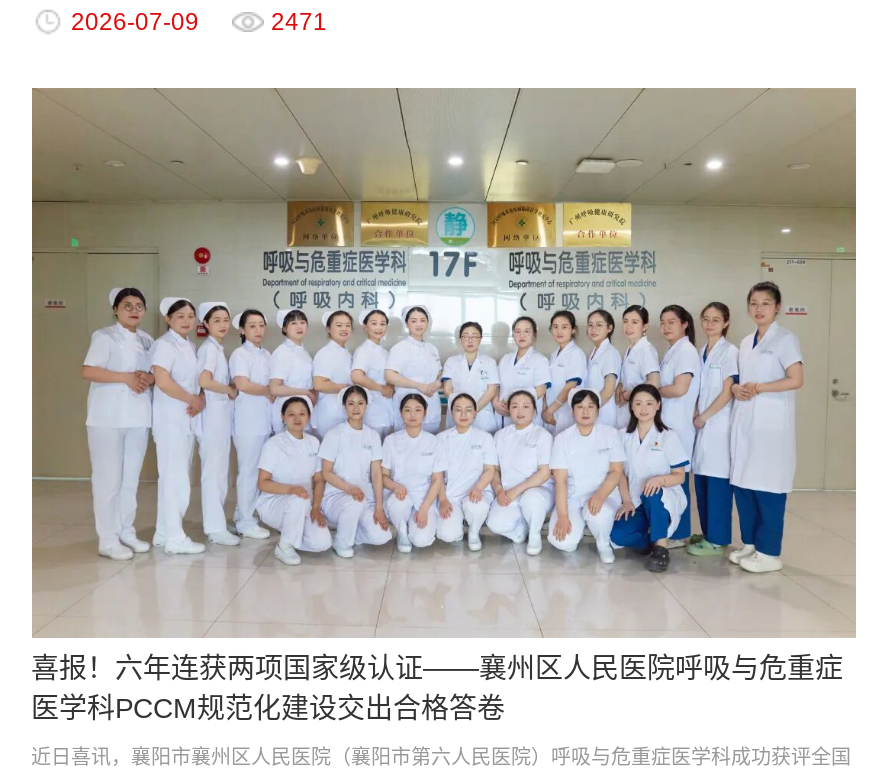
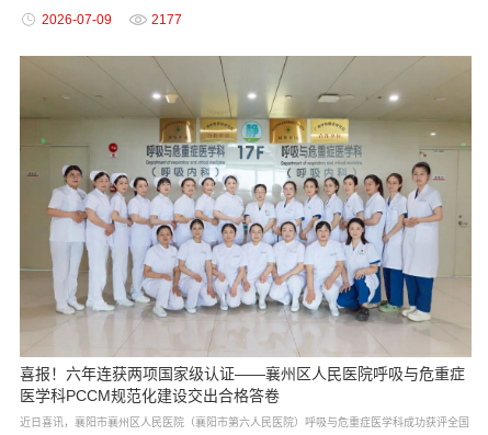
[271,9,327,37] 2471 -> [151,12,181,28] 2177

